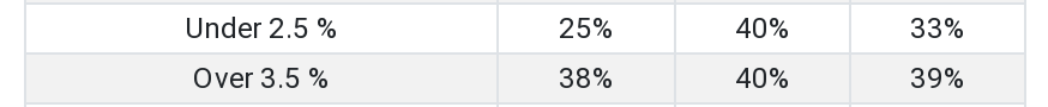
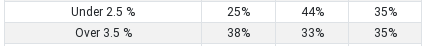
[735,12,790,45] 40% -> [300,5,323,19] 44%
[910,12,965,45] 33% -> [373,5,396,19] 35%
[735,62,790,95] 40% -> [300,26,323,40] 33%
[910,62,965,95] 39% -> [373,26,396,40] 35%

